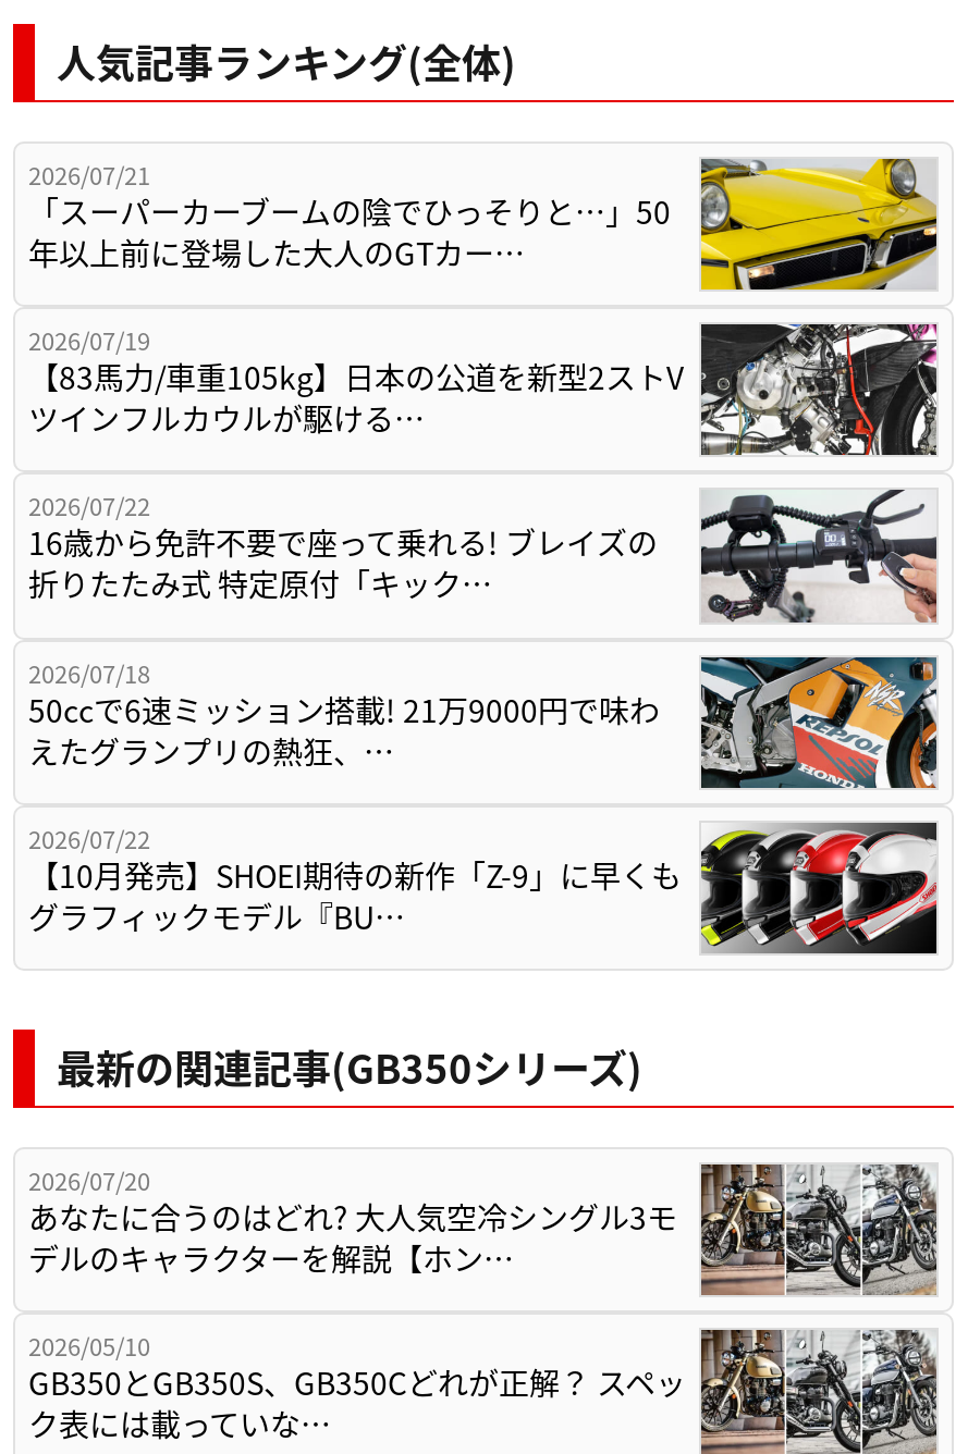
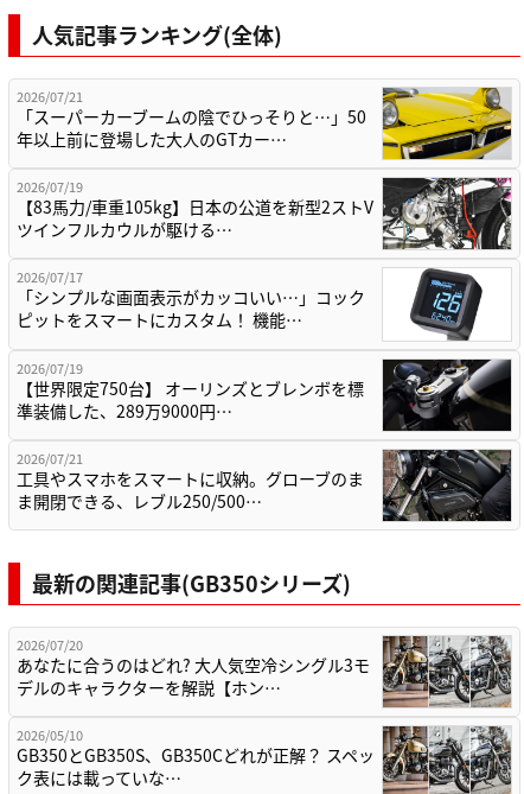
[28,488,939,625] [image] | 2026/07/22 | 16歳から免許不要で座って乗れる! ブレイズの | 折りたたみ式 特定原付「キック… -> [17,267,511,342] [image] | 2026/07/17 | 「シンプルな画面表示がカッコいい…」コック | ピットをスマートにカスタム！ 機能…
[28,654,939,790] [image] | 2026/07/18 | 50ccで6速ミッション搭載! 21万9000円で味わ | えたグランプリの熱狂、… -> [17,358,512,432] [image] | 2026/07/19 | 【世界限定750台】 オーリンズとブレンボを標 | 準装備した、289万9000円…
[28,820,939,956] [image] | 2026/07/22 | 【10月発売】SHOEI期待の新作「Z-9」に早くも | グラフィックモデル『BU… -> [17,448,512,522] [image] | 2026/07/21 | 工具やスマホをスマートに収納。グローブのま | ま開閉できる、レブル250/500…

